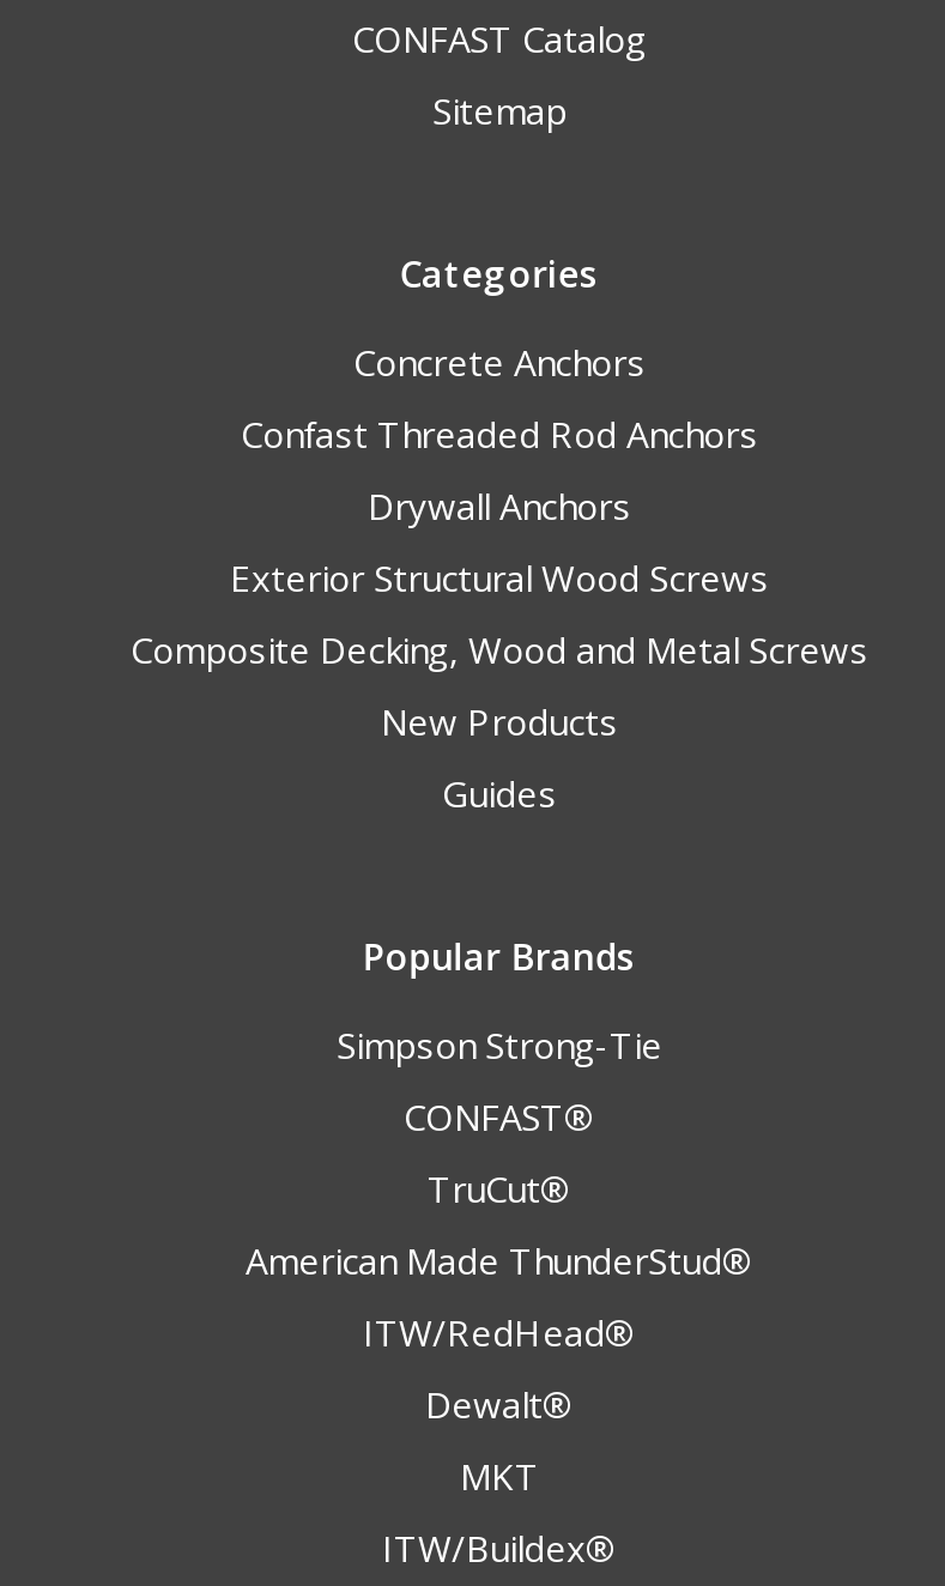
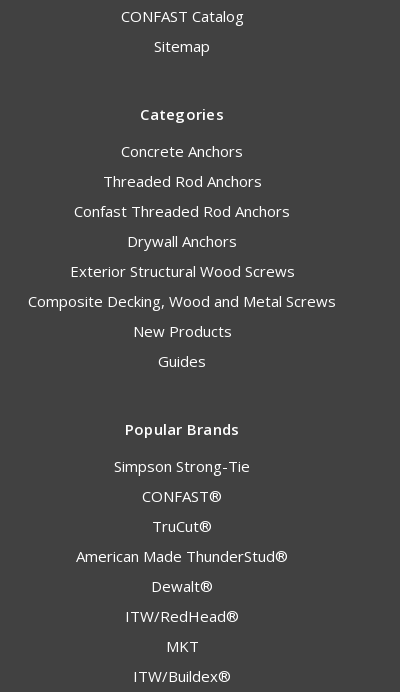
none -> [102,171,261,191] Threaded Rod Anchors
moved [363,1309,636,1357] -> [125,606,239,626]: ITW/RedHead®

